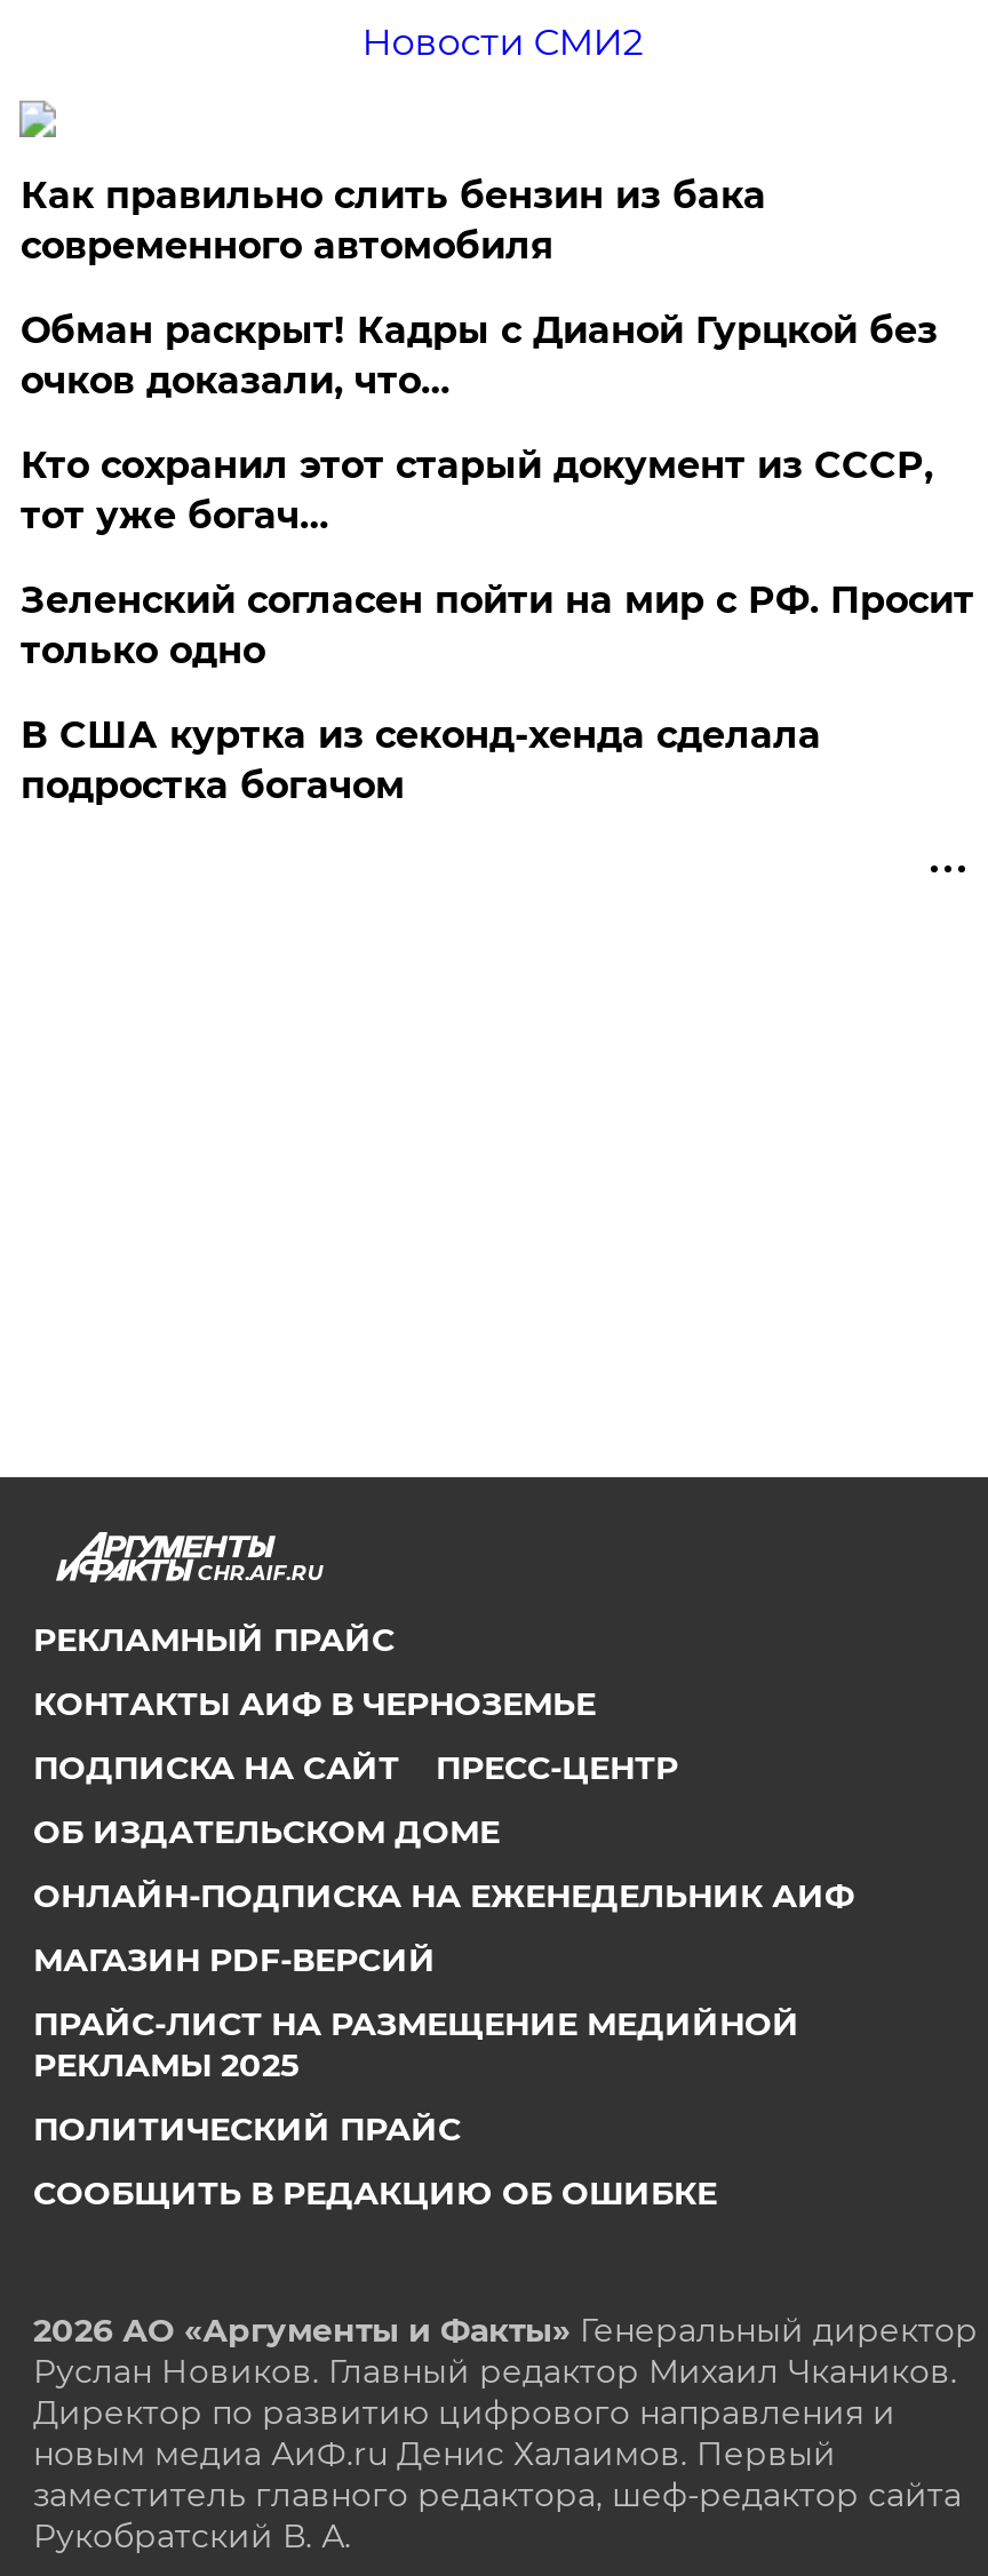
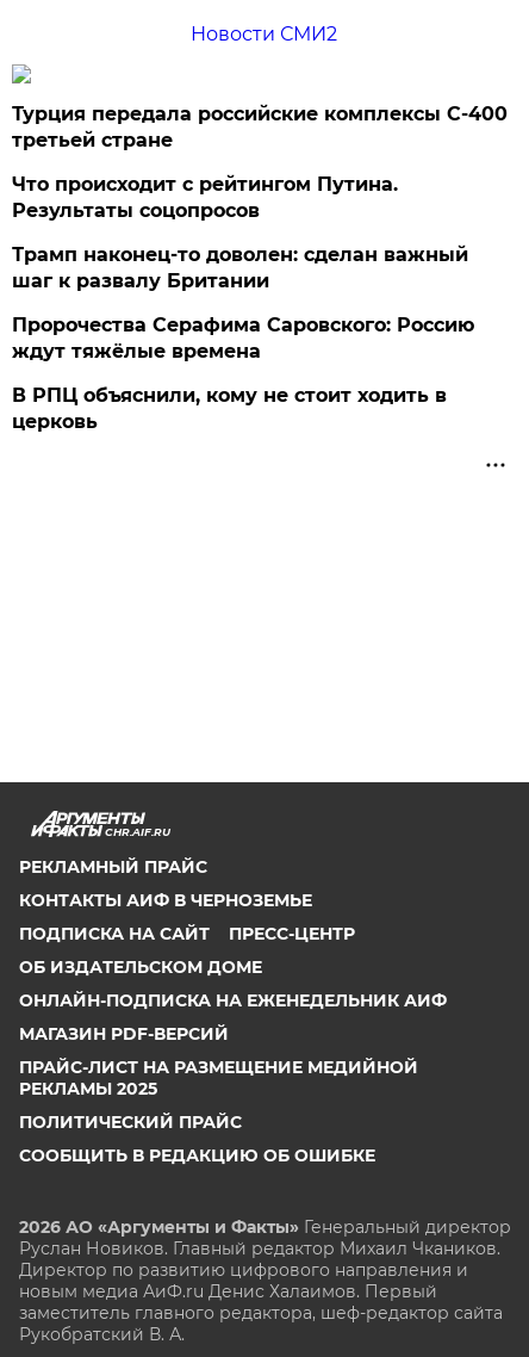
[20,174,766,268] Как правильно слить бензин из бака | современного автомобиля -> [12,103,508,151] Турция передала российские комплексы С-400 | третьей стране
[20,309,937,402] Обман раскрыт! Кадры с Дианой Гурцкой без | очков доказали, что… -> [12,173,398,222] Что происходит с рейтингом Путина. | Результаты соцопросов
[20,444,933,537] Кто сохранил этот старый документ из СССР, | тот уже богач… -> [12,243,469,292] Трамп наконец-то доволен: сделан важный | шаг к развалу Британии
[20,579,974,672] Зеленский согласен пойти на мир с РФ. Просит | только одно -> [12,314,475,363] Пророчества Серафима Саровского: Россию | ждут тяжёлые времена
[20,713,821,807] В США куртка из секонд-хенда сделала | подростка богачом -> [12,384,447,433] В РПЦ объяснили, кому не стоит ходить в | церковь

